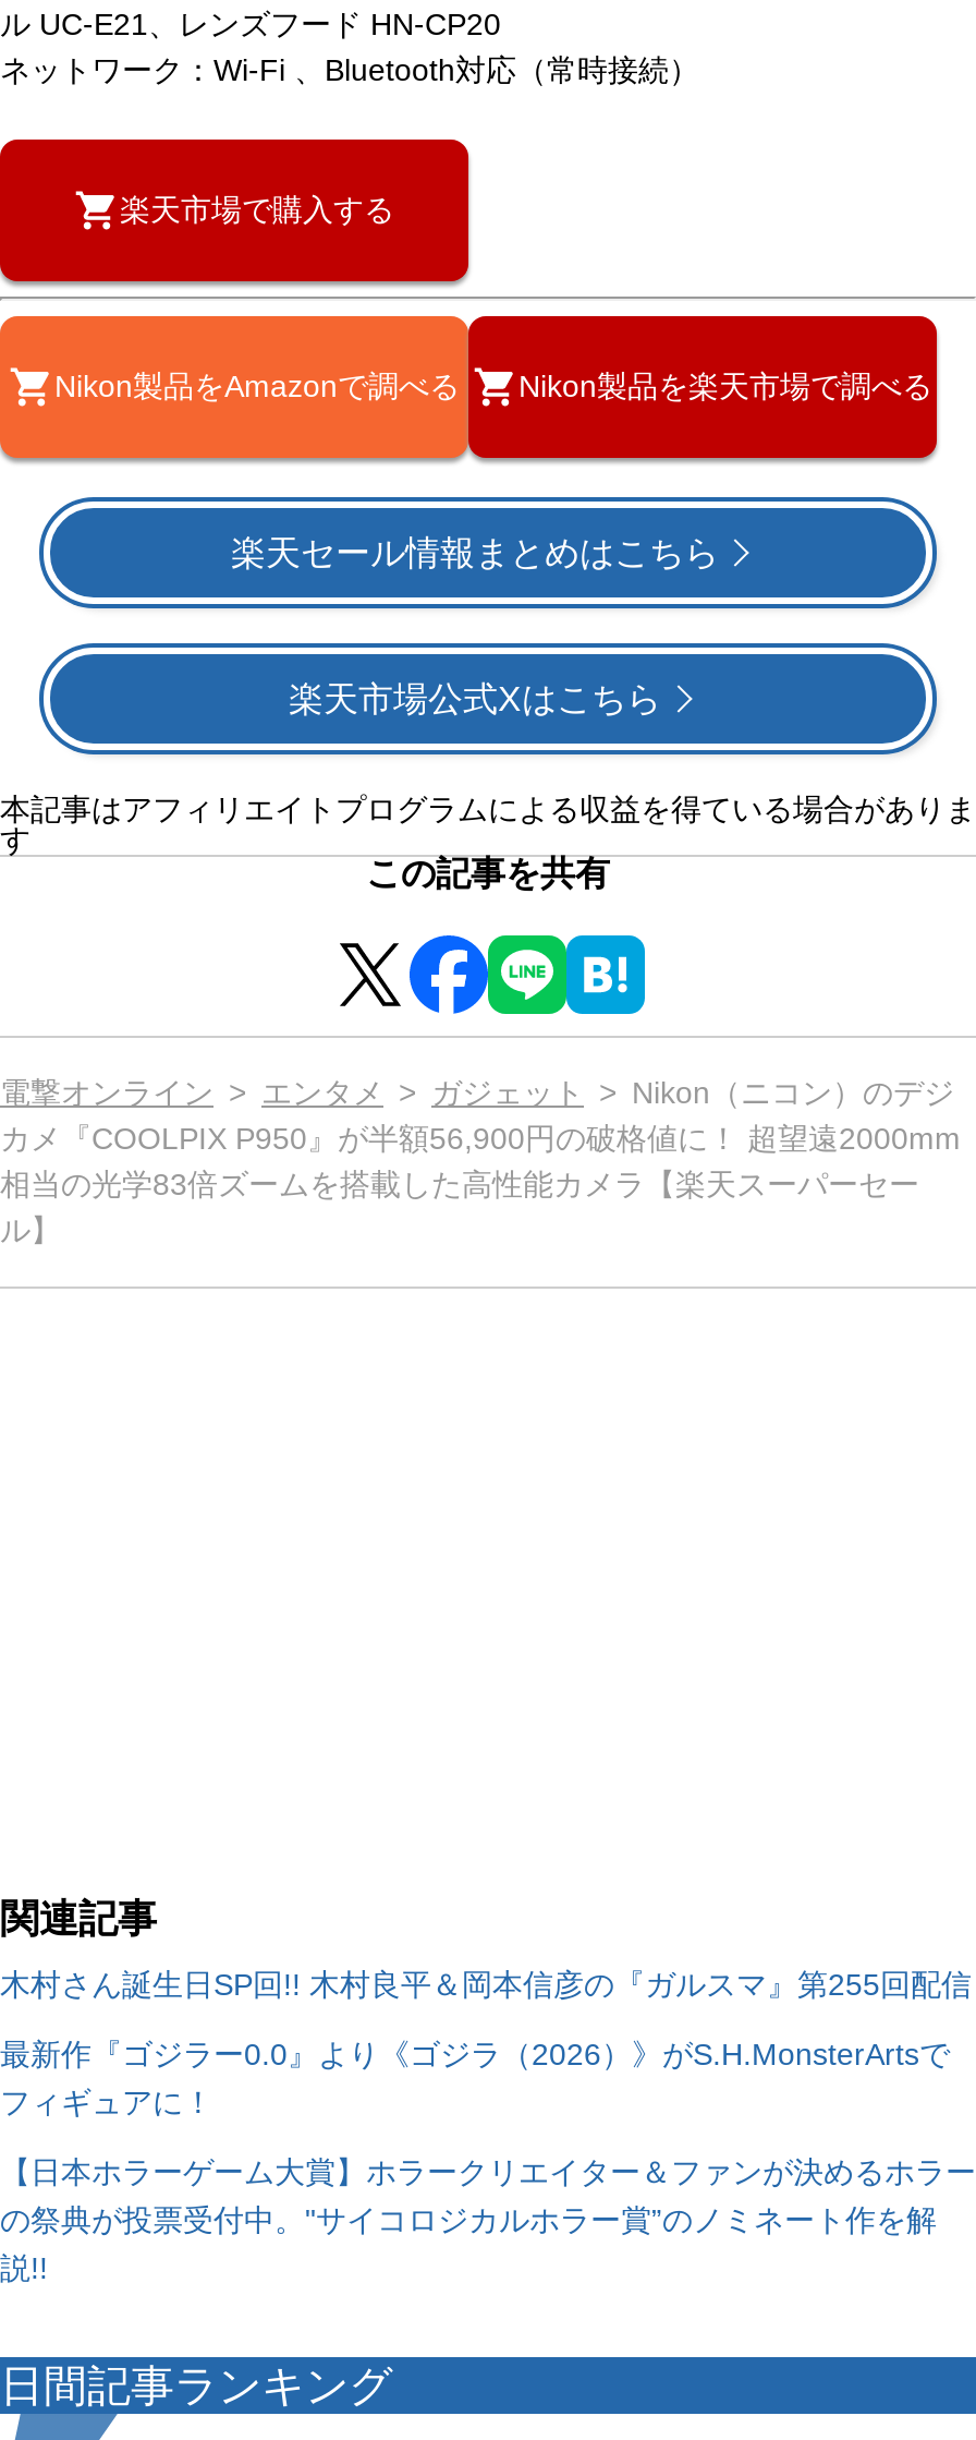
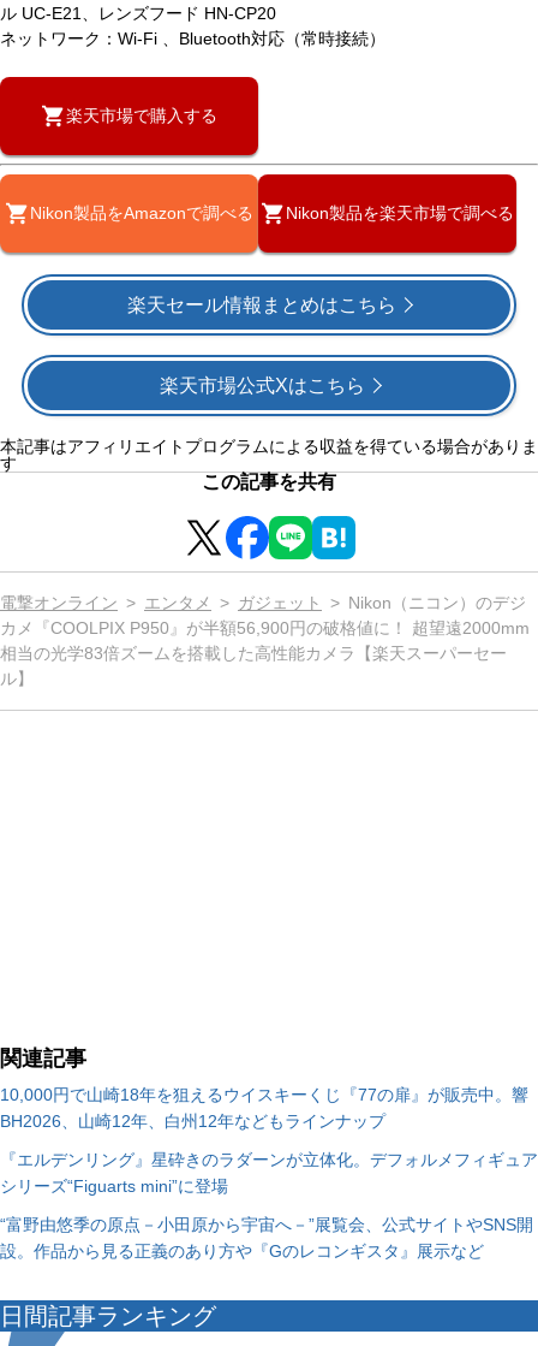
[0,1967,972,2002] 木村さん誕生日SP回!! 木村良平＆岡本信彦の『ガルスマ』第255回配信 -> [0,1085,528,1131] 10,000円で山崎18年を狙えるウイスキーくじ『77の扉』が販売中。響 | BH2026、山崎12年、白州12年などもラインナップ
[0,2037,950,2120] 最新作『ゴジラー0.0』より《ゴジラ（2026）》がS.H.MonsterArtsで | フィギュアに！ -> [0,1150,538,1196] 『エルデンリング』星砕きのラダーンが立体化。デフォルメフィギュア | シリーズ“Figuarts mini”に登場
[0,2155,976,2286] 【日本ホラーゲーム大賞】ホラークリエイター＆ファンが決めるホラー | の祭典が投票受付中。"サイコロジカルホラー賞”のノミネート作を解 | 説!! -> [0,1215,533,1261] “富野由悠季の原点－小田原から宇宙へ－”展覧会、公式サイトやSNS開 | 設。作品から見る正義のあり方や『Gのレコンギスタ』展示など

